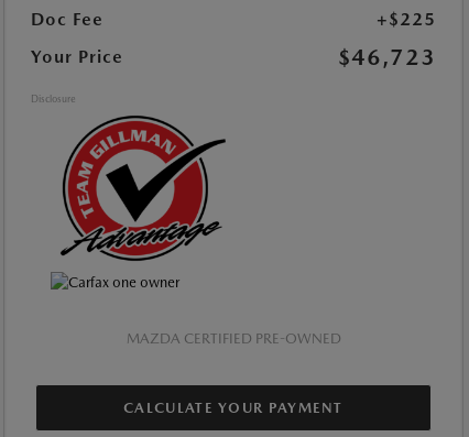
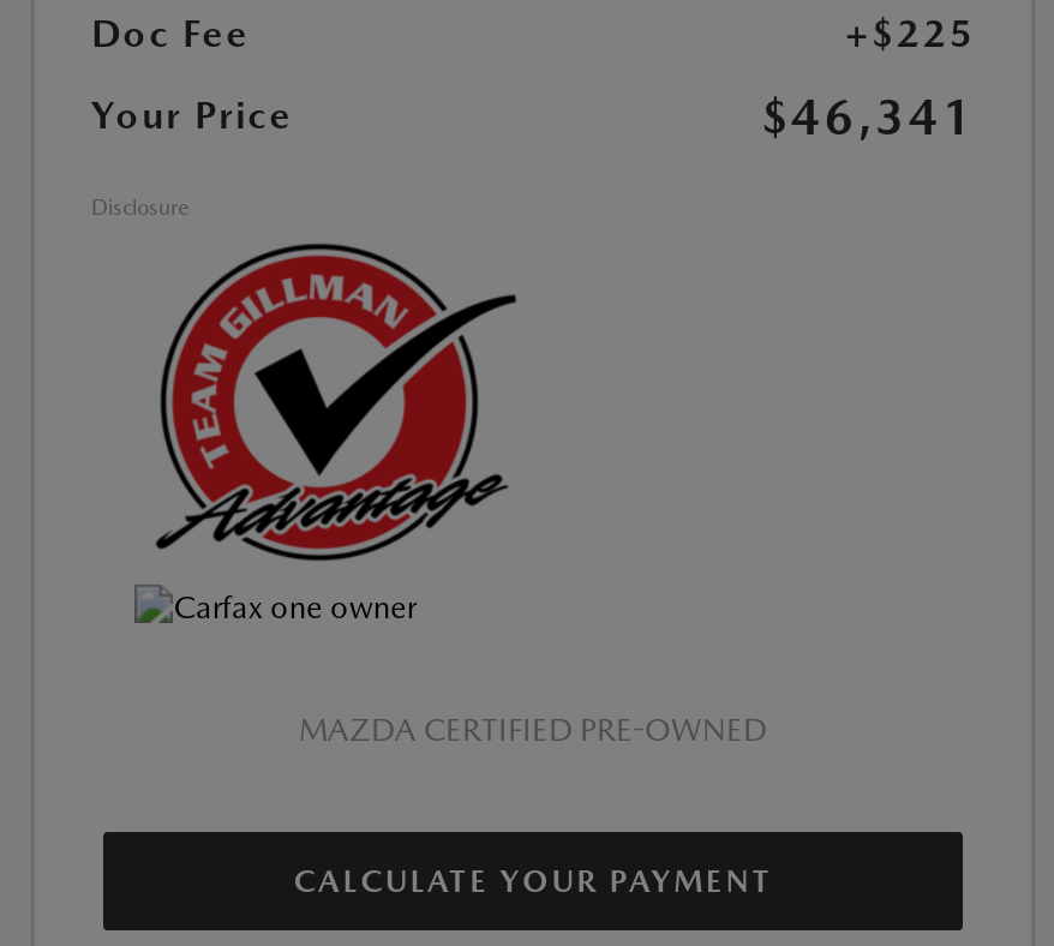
[338,44,436,70] $46,723 -> [761,87,975,145] $46,341

